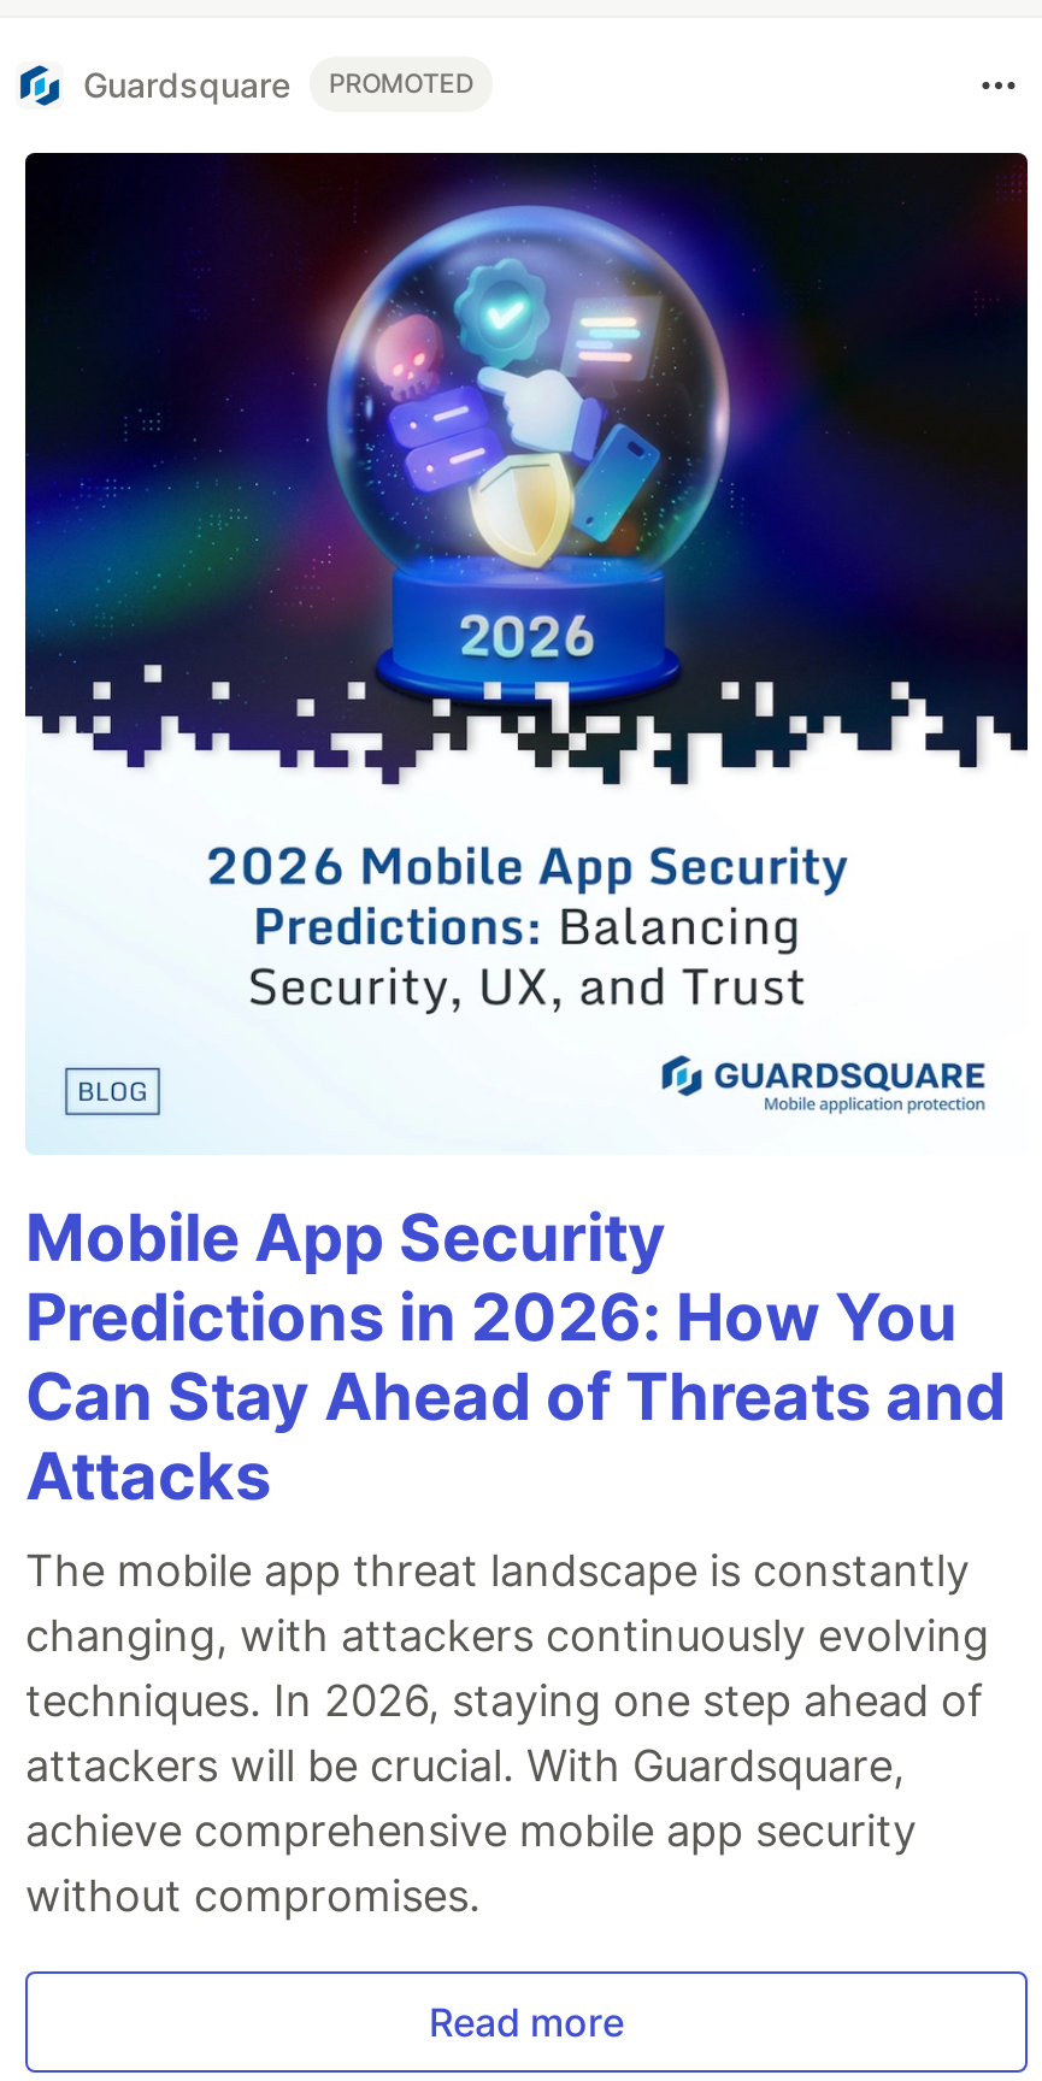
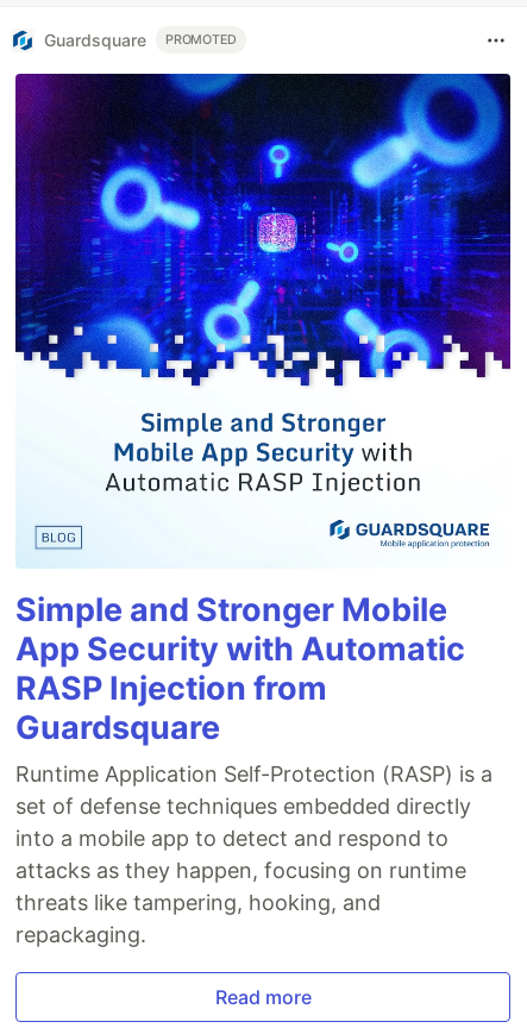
[23,151,1030,786] [image] -> [14,73,512,387] [image]
[206,839,849,1015] [image] -> [105,412,421,499] [image]
[25,1198,1006,1920] Mobile App Security | Predictions in 2026: How You | Can Stay Ahead of Threats and | Attacks | The mobile app threat landscape is constantly | changing, with attackers continuously evolving | techniques. In 2026, staying one step ahead of | attackers will be crucial. With Guardsquare, | achieve comprehensive mobile app security | without compromises. -> [15,590,493,947] Simple and Stronger Mobile | App Security with Automatic | RASP Injection from | Guardsquare | Runtime Application Self-Protection (RASP) is a | set of defense techniques embedded directly | into a mobile app to detect and respond to | attacks as they happen, focusing on runtime | threats like tampering, hooking, and | repackaging.

